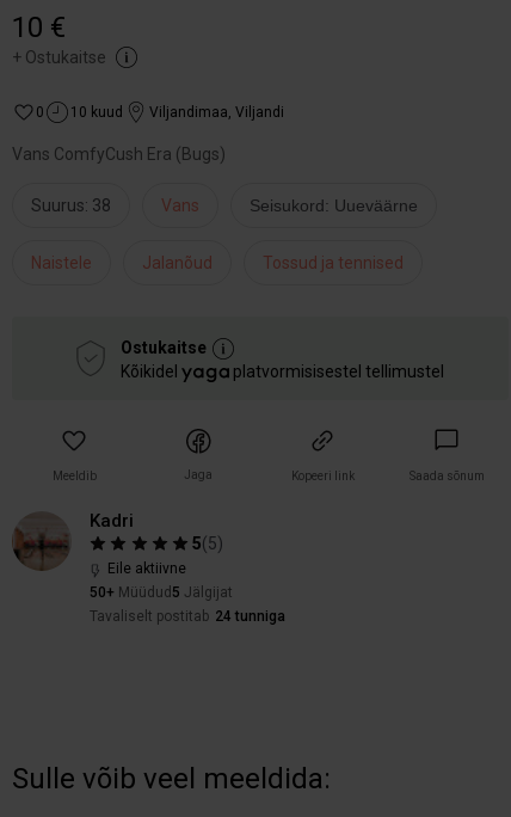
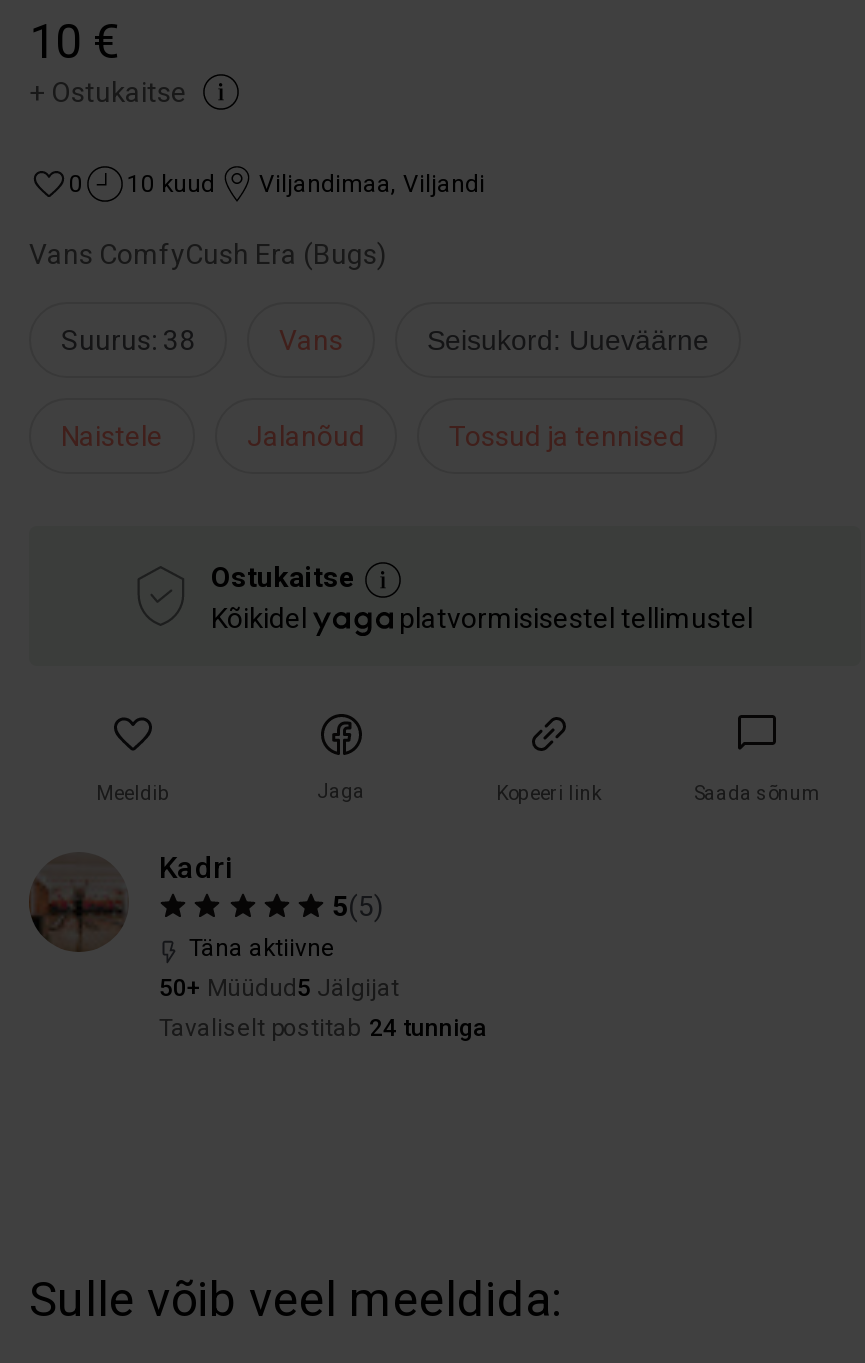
[107,560,186,577] Eile aktiivne -> [189,934,335,962] Täna aktiivne

